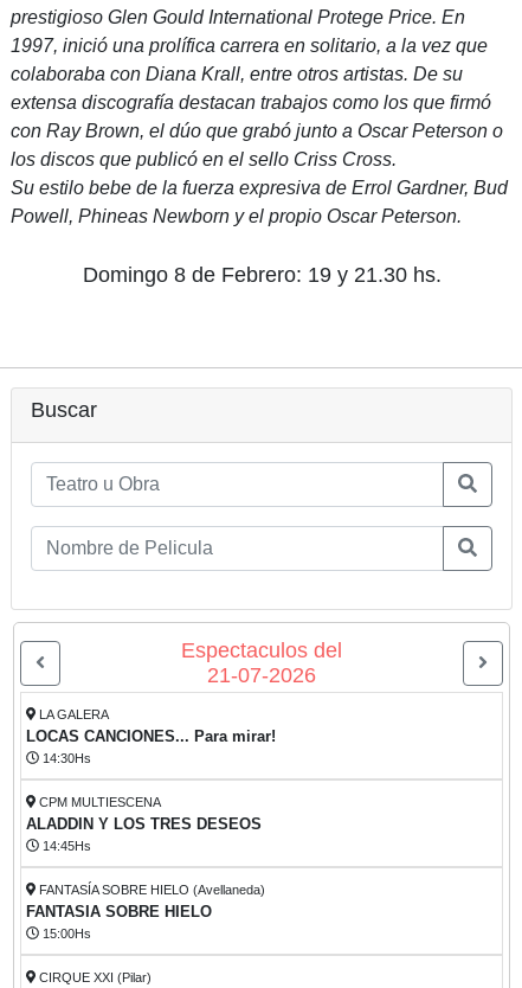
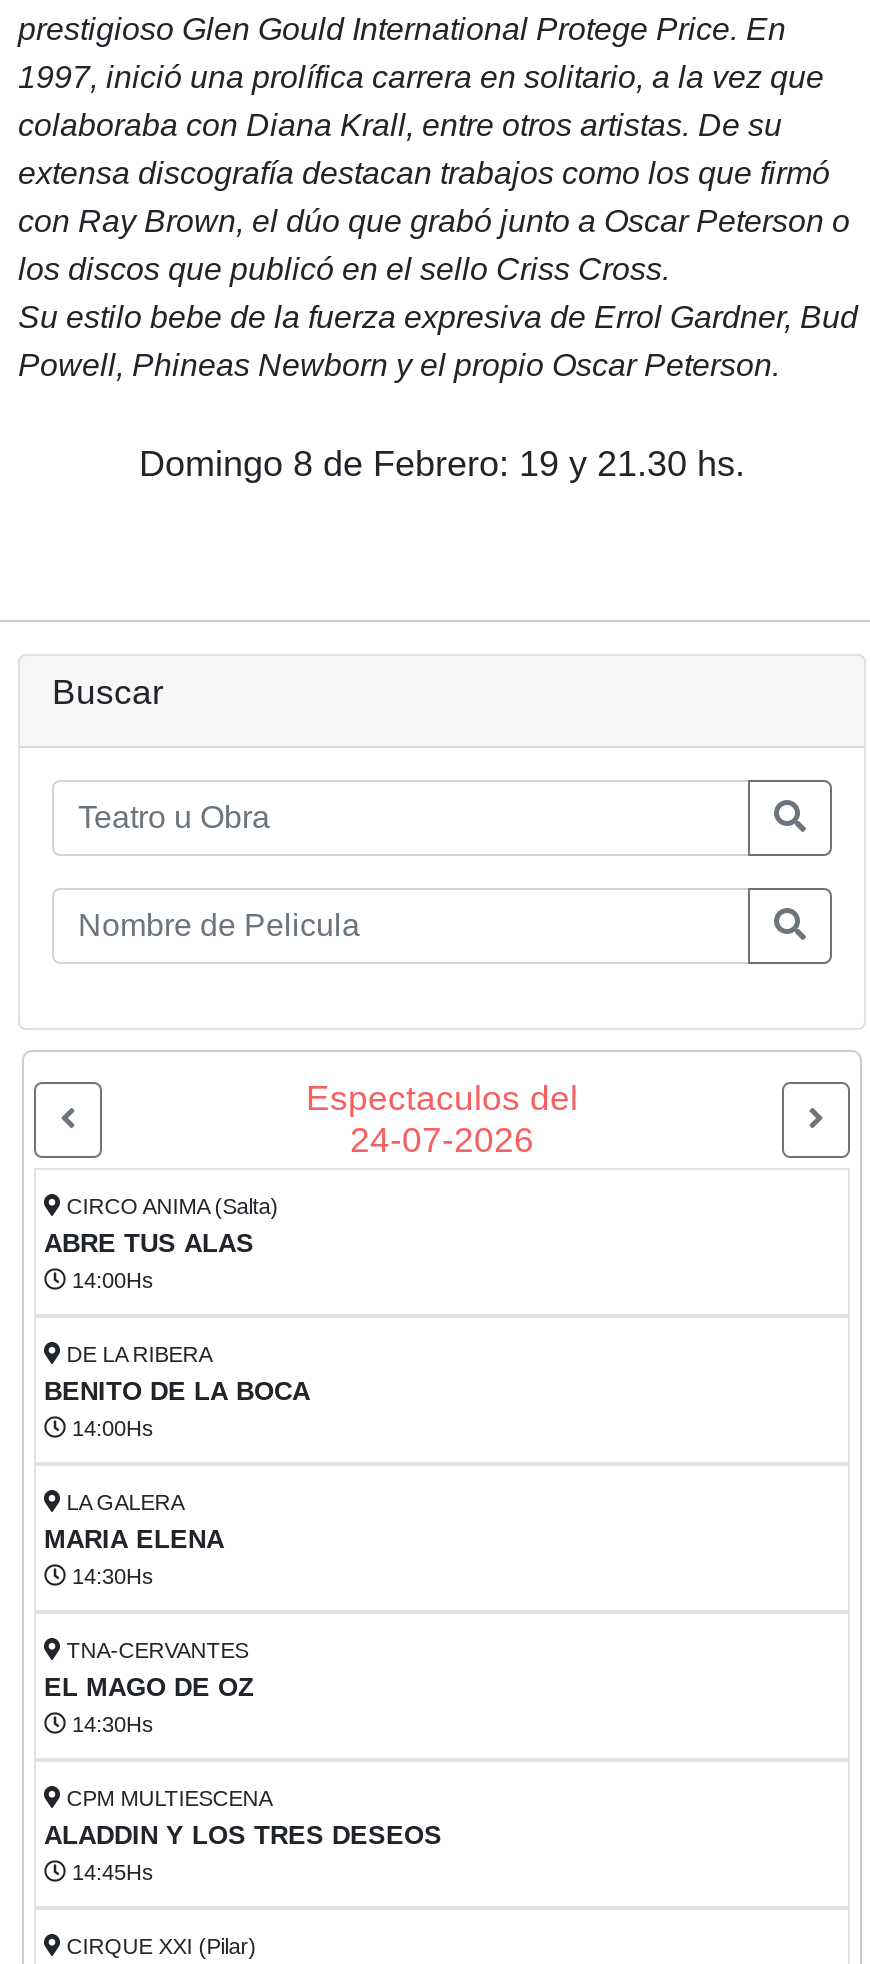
[207,663,316,687] 21-07-2026 -> [44,1119,534,1439] 24-07-2026 | CIRCO ANIMA (Salta) | ABRE TUS ALAS | 14:00Hs | DE LA RIBERA | BENITO DE LA BOCA | 14:00Hs
[26,727,276,745] LOCAS CANCIONES... Para mirar! -> [44,1523,254,1701] MARIA ELENA | 14:30Hs | TNA-CERVANTES | EL MAGO DE OZ
moved [26,751,262,853] -> [44,1711,442,1883]: 14:30Hs | CPM MULTIESCENA | ALADDIN Y LOS TRES DESEOS | 14:45Hs
[26,882,265,940] FANTASÍA SOBRE HIELO (Avellaneda) | FANTASIA SOBRE HIELO | 15:00Hs -> none

